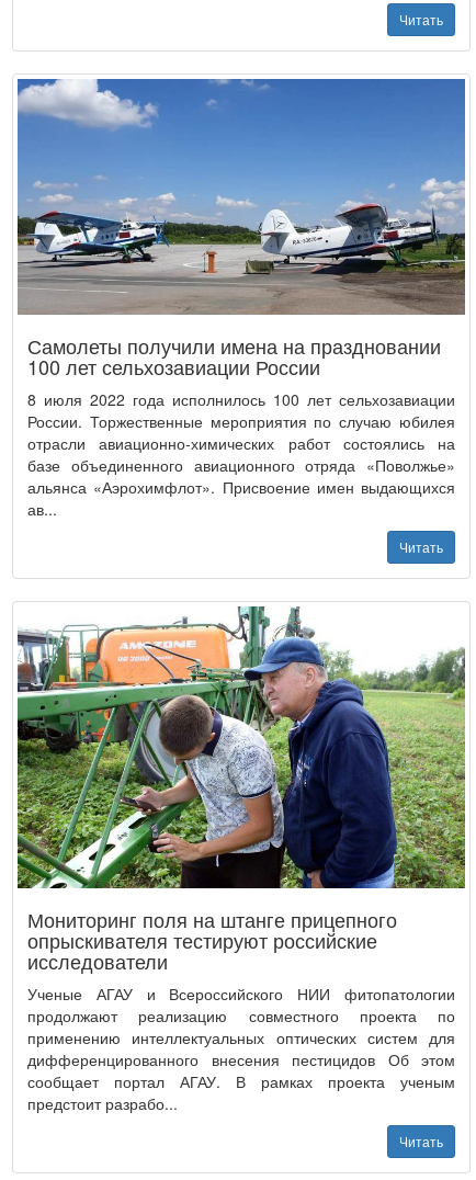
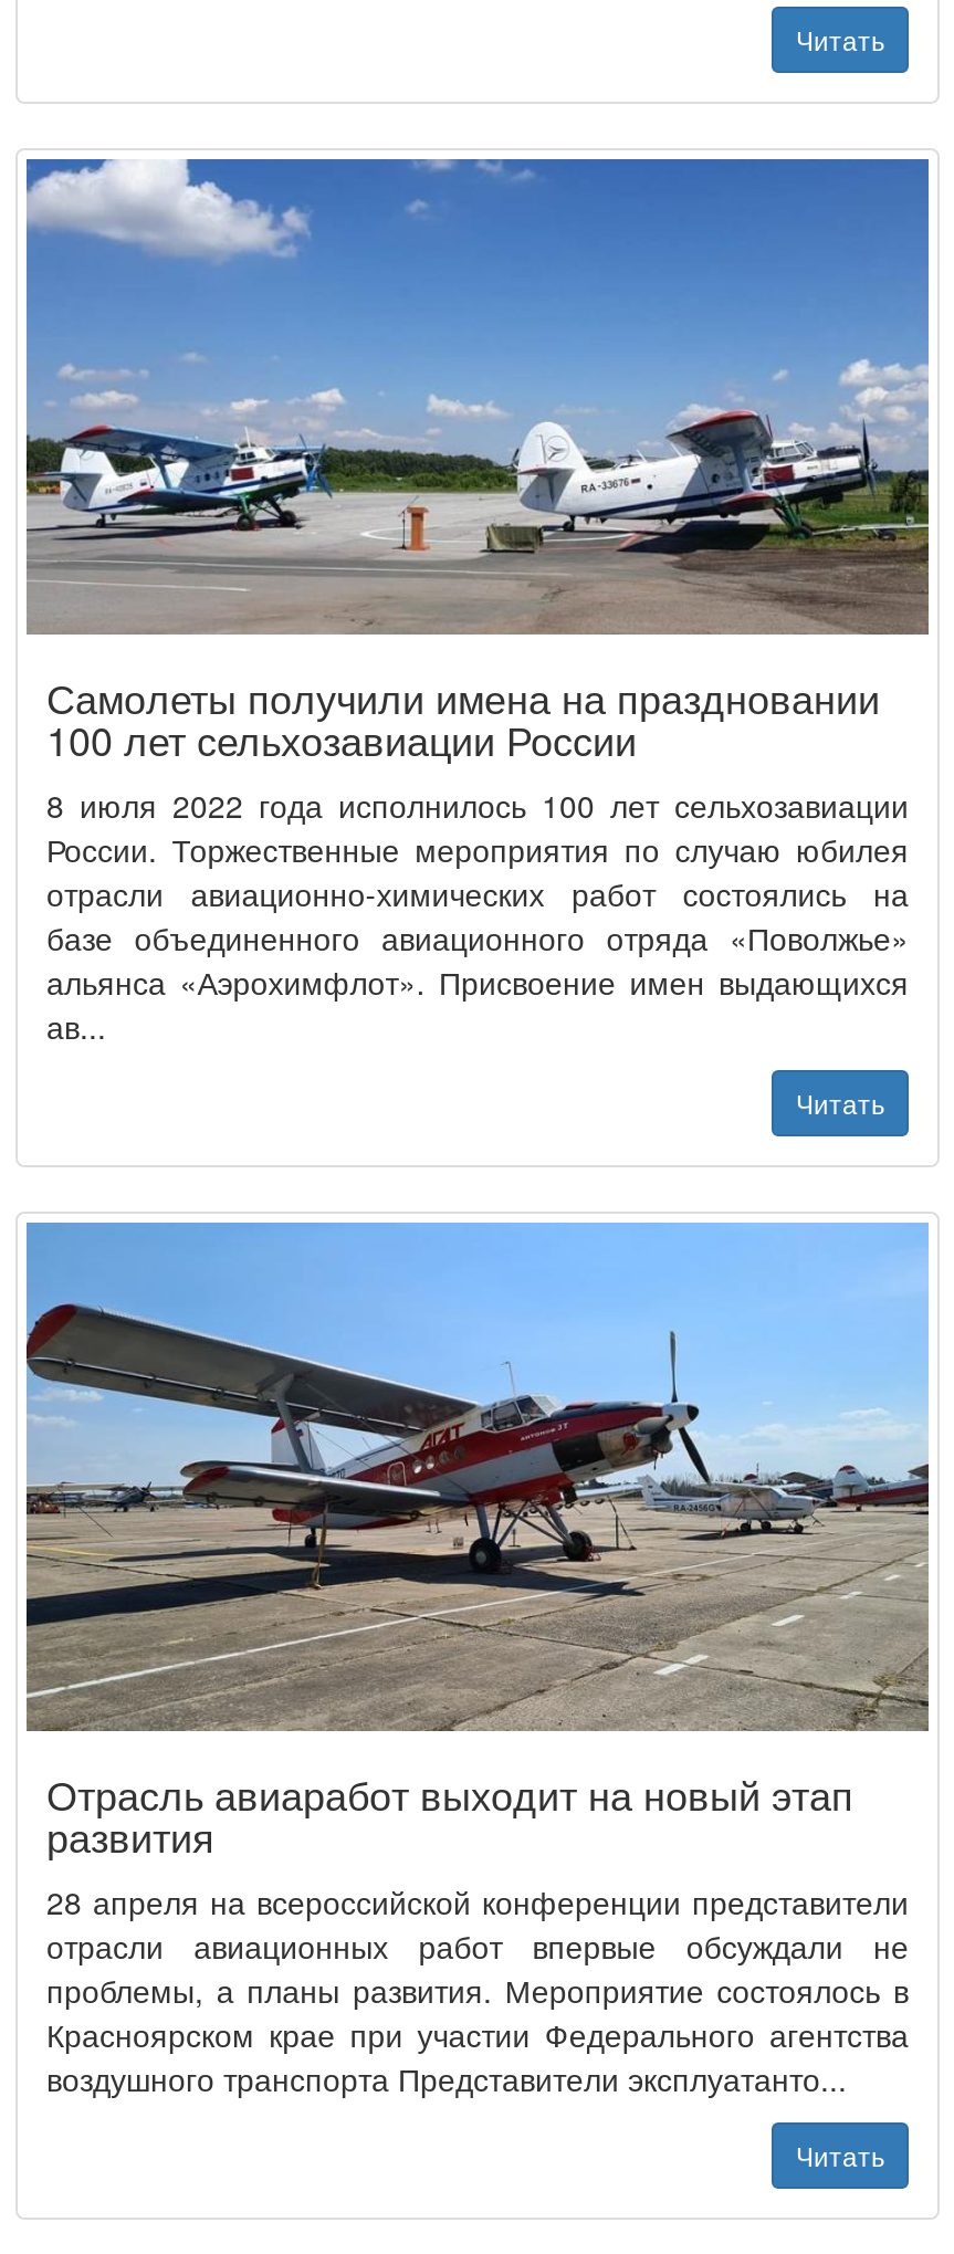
[16,605,466,1115] [image] | Мониторинг поля на штанге прицепного | опрыскивателя тестируют российские | исследователи | Ученые АГАУ и Всероссийского НИИ фитопатологии | продолжают реализацию совместного проекта по | применению интеллектуальных оптических систем для | дифференцированного внесения пестицидов Об этом | сообщает портал АГАУ. В рамках проекта ученым | предстоит разрабо... -> [24,1222,931,2100] [image] | Отрасль авиаработ выходит на новый этап | развития | 28 апреля на всероссийской конференции представители | отрасли авиационных работ впервые обсуждали не | проблемы, а планы развития. Мероприятие состоялось в | Красноярском крае при участии Федерального агентства | воздушного транспорта Представители эксплуатанто...

